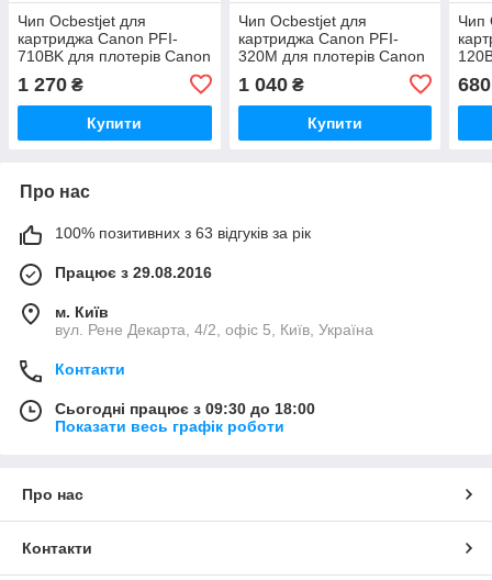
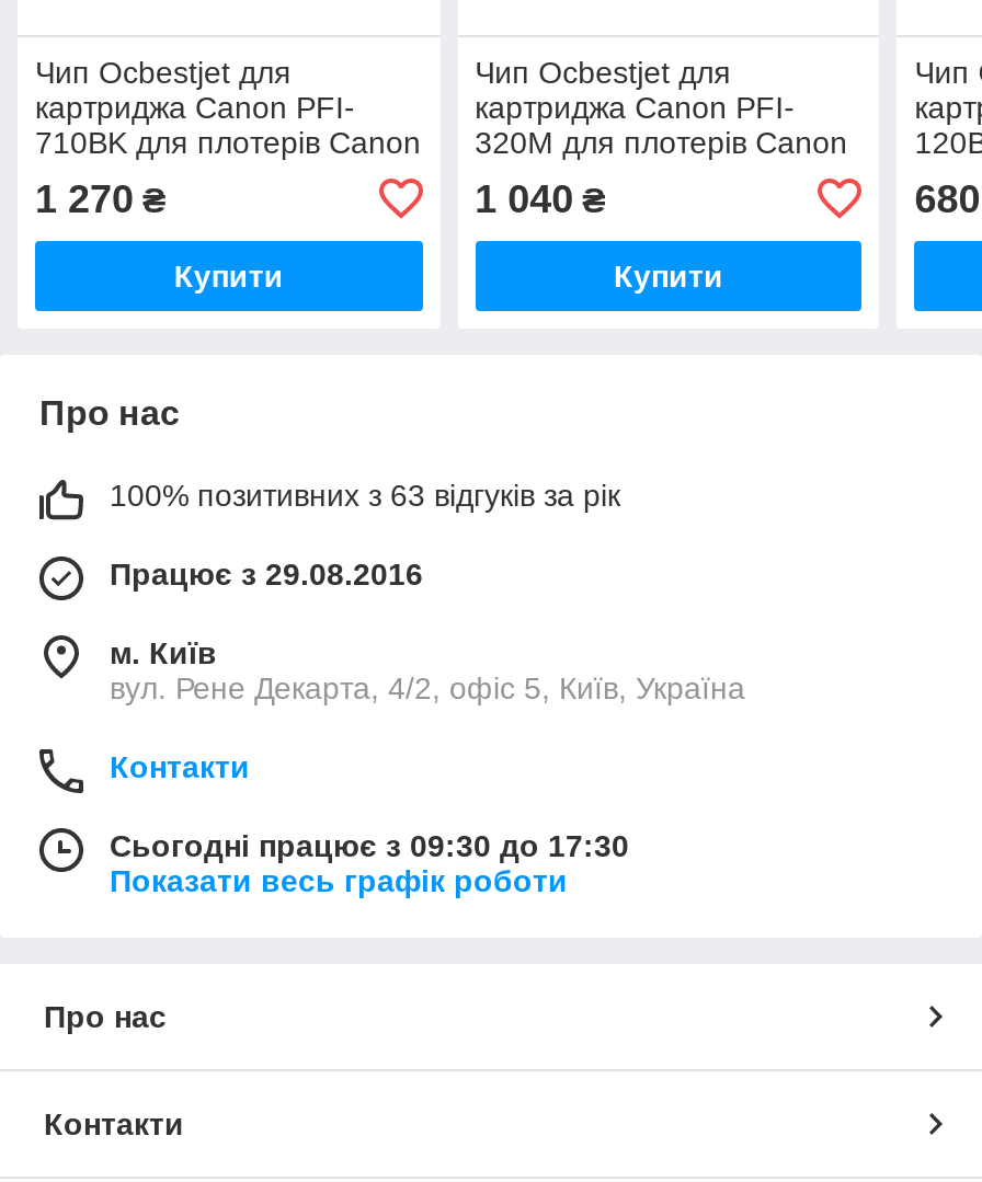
[55,400,315,417] Сьогодні працює з 09:30 до 18:00 -> [110,828,629,863] Сьогодні працює з 09:30 до 17:30

